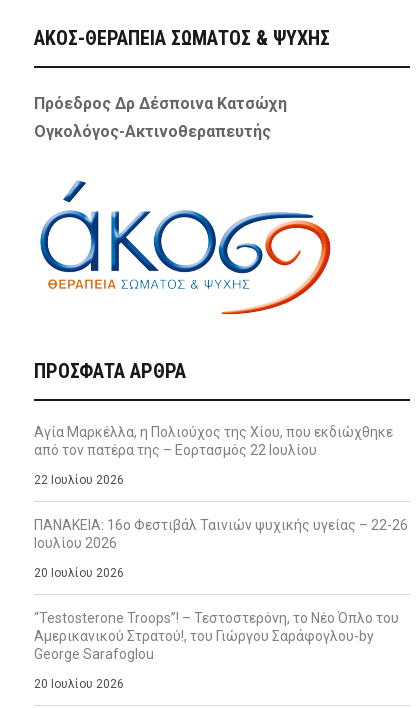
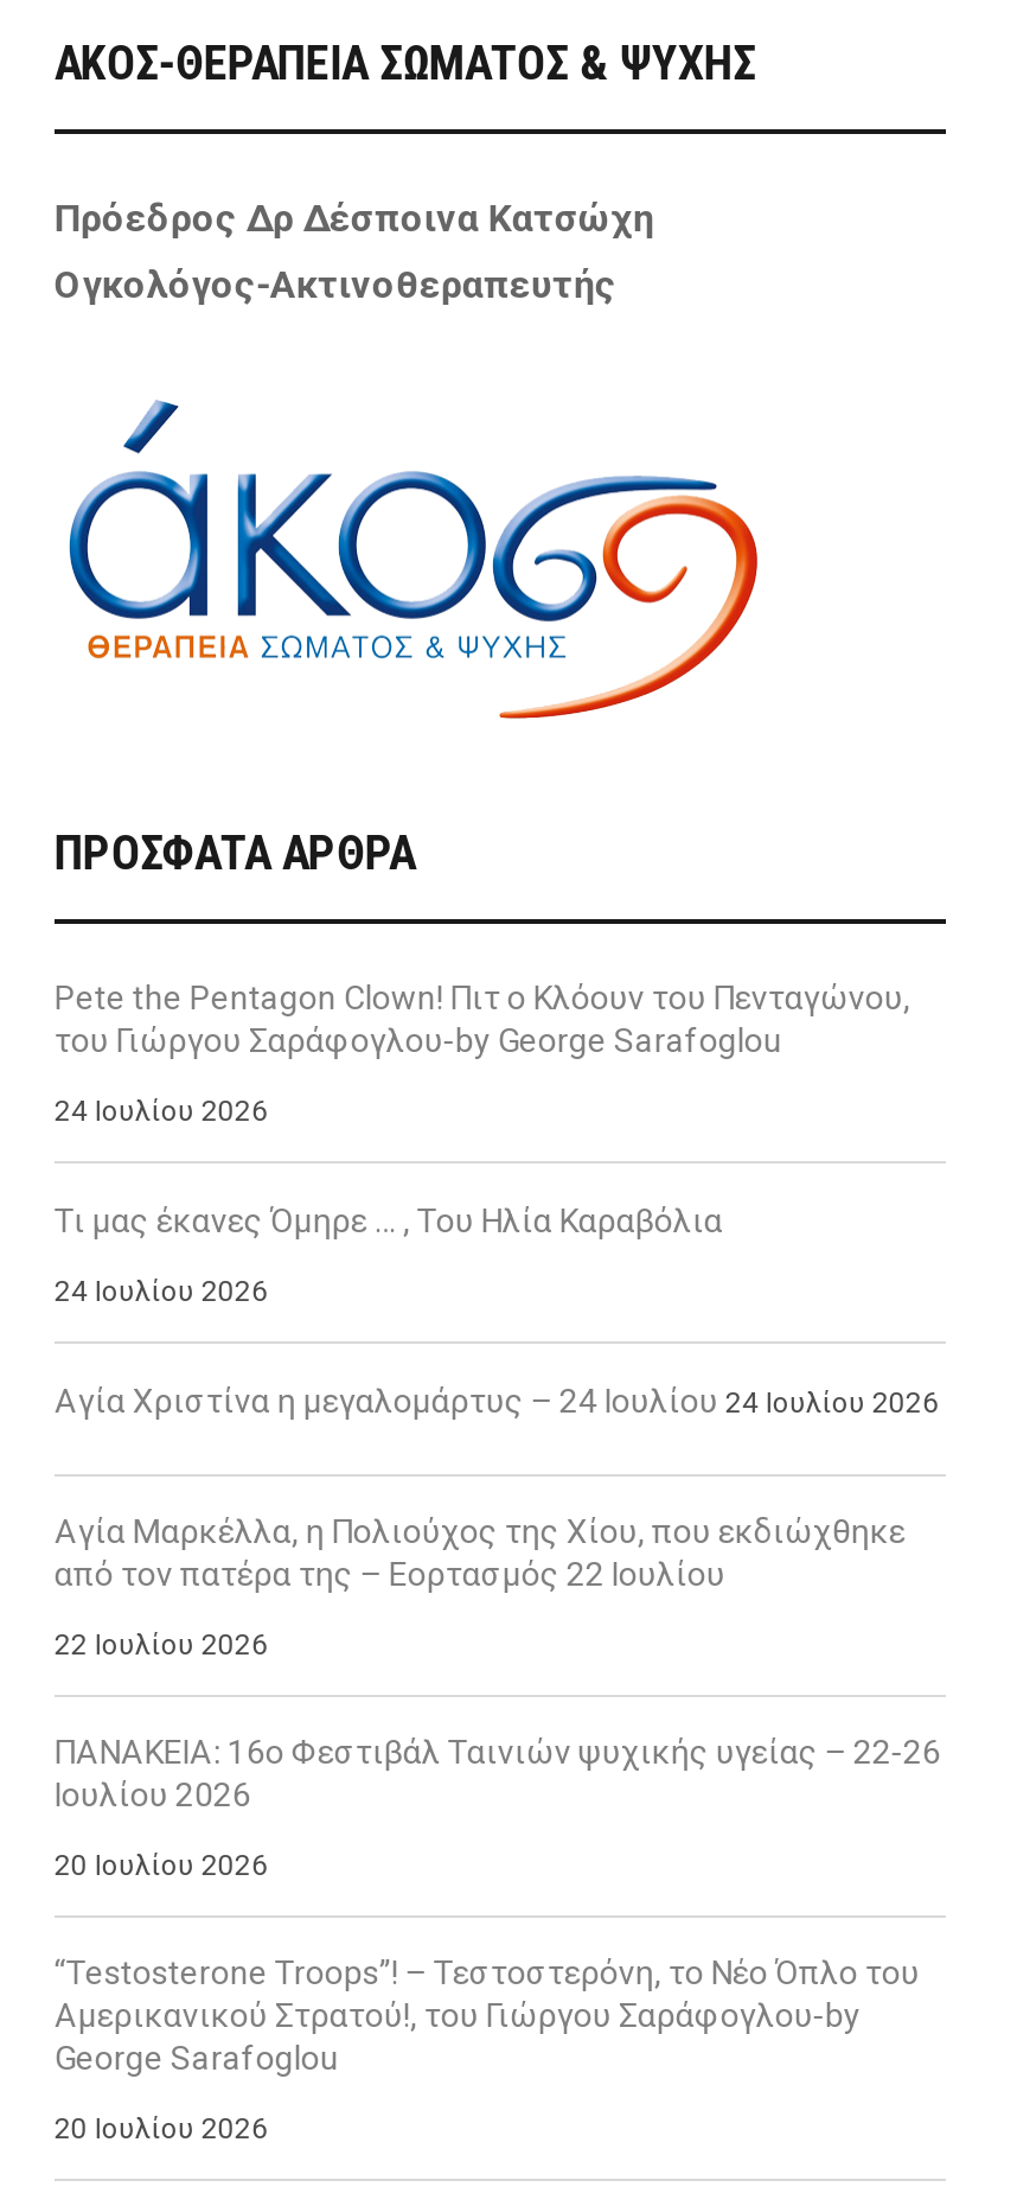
none -> [54,978,938,1419] Pete the Pentagon Clown! Πιτ ο Κλόουν του Πενταγώνου, | του Γιώργου Σαράφογλου-by George Sarafoglou | 24 Ιουλίου 2026 | Τι μας έκανες Όμηρε … , Του Ηλία Καραβόλια | 24 Ιουλίου 2026 | Αγία Χριστίνα η μεγαλομάρτυς – 24 Ιουλίου 24 Ιουλίου 2026

